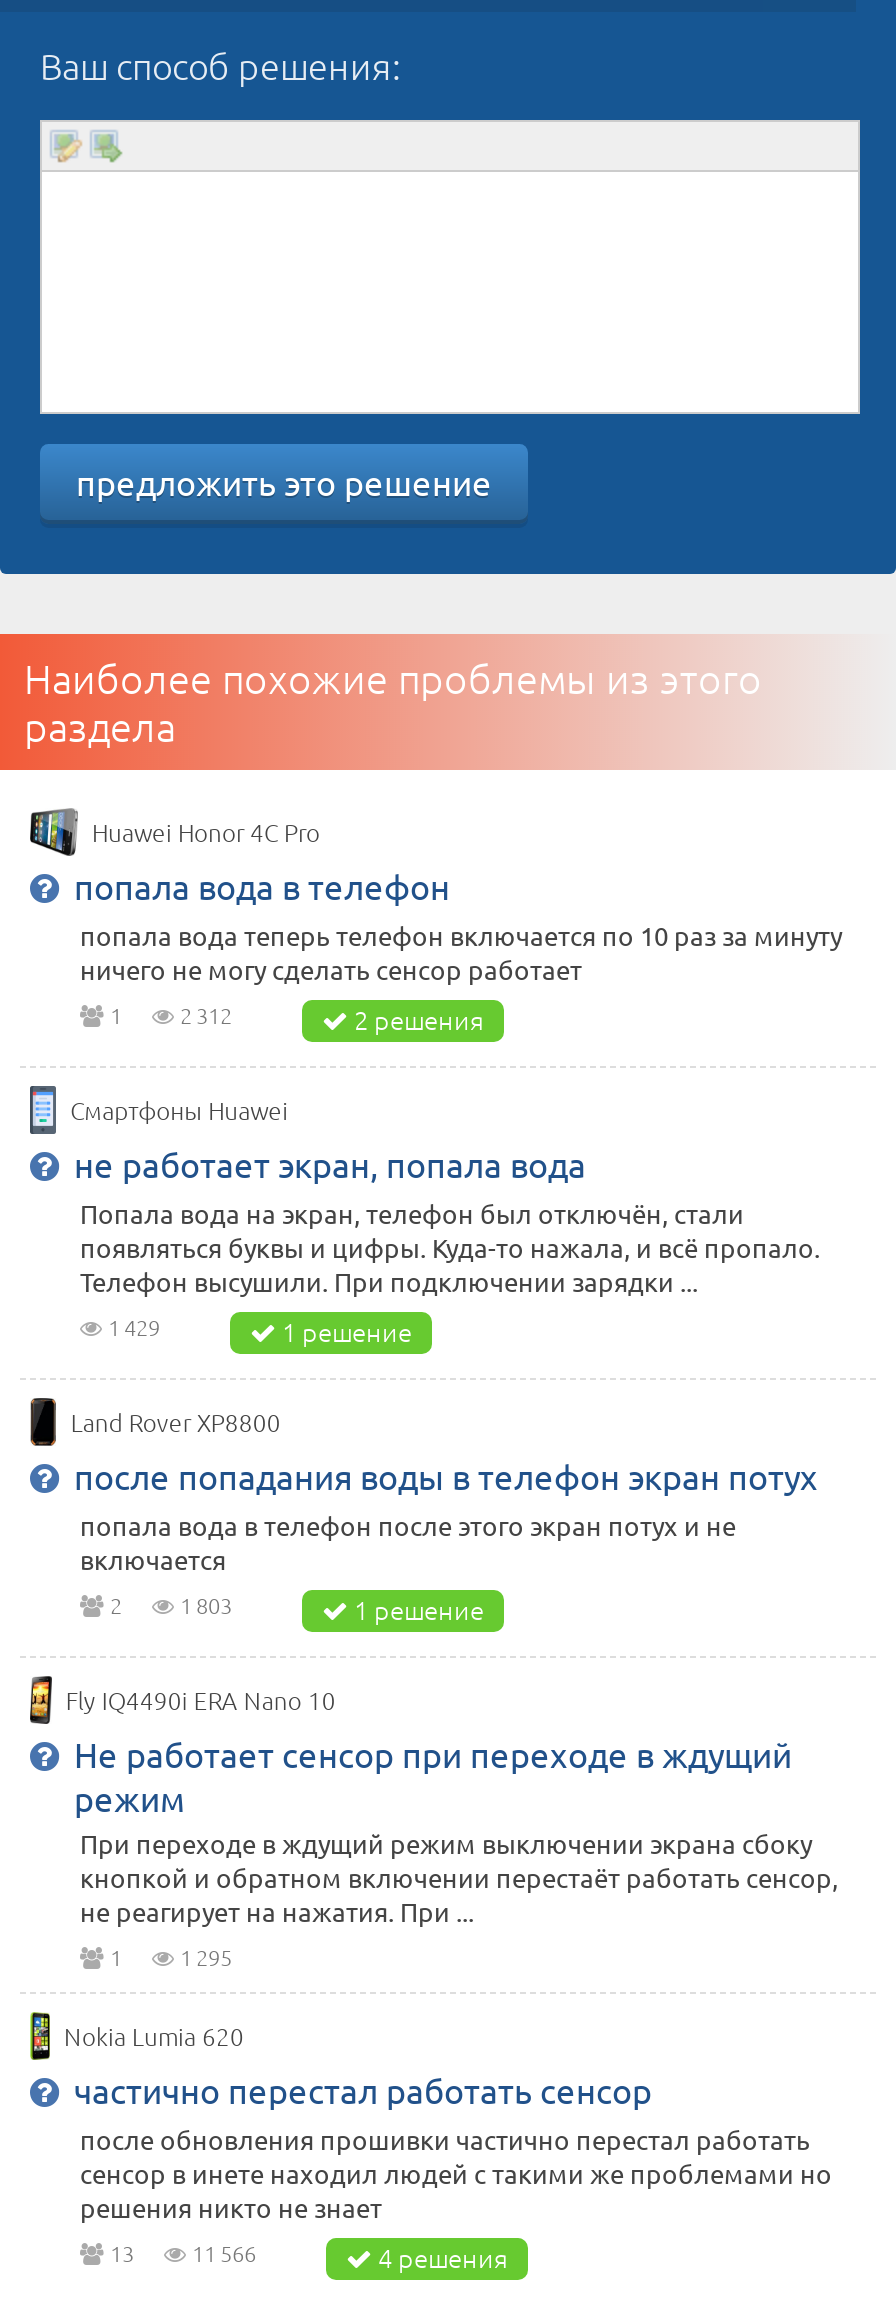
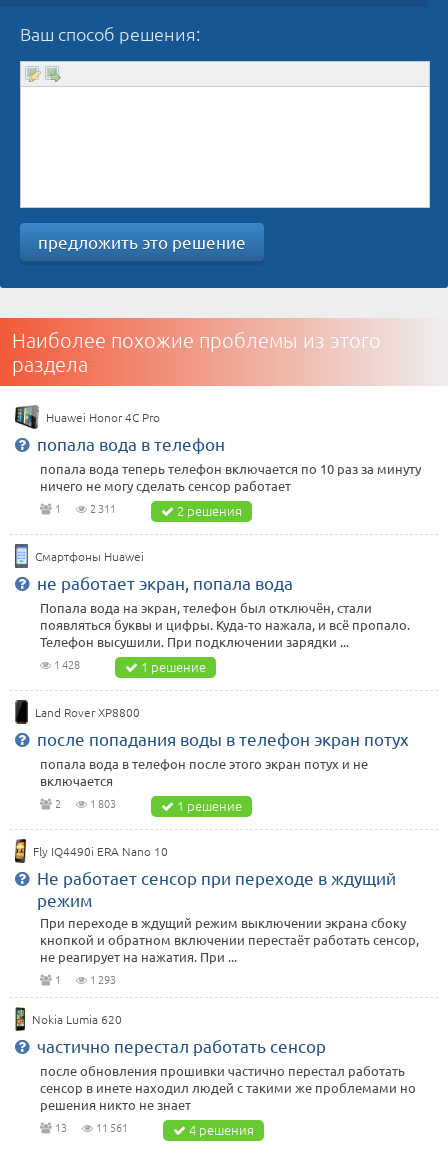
[104,998,232,1030] 1 2 312 -> [52,500,116,516] 1 2 311
[102,1310,160,1342] 1 429 -> [51,656,80,672] 1 428
[104,1941,232,1973] 1 1 295 -> [52,971,116,987] 1 1 293
[104,2237,256,2269] 13 11 566 -> [52,1119,128,1135] 13 11 561

